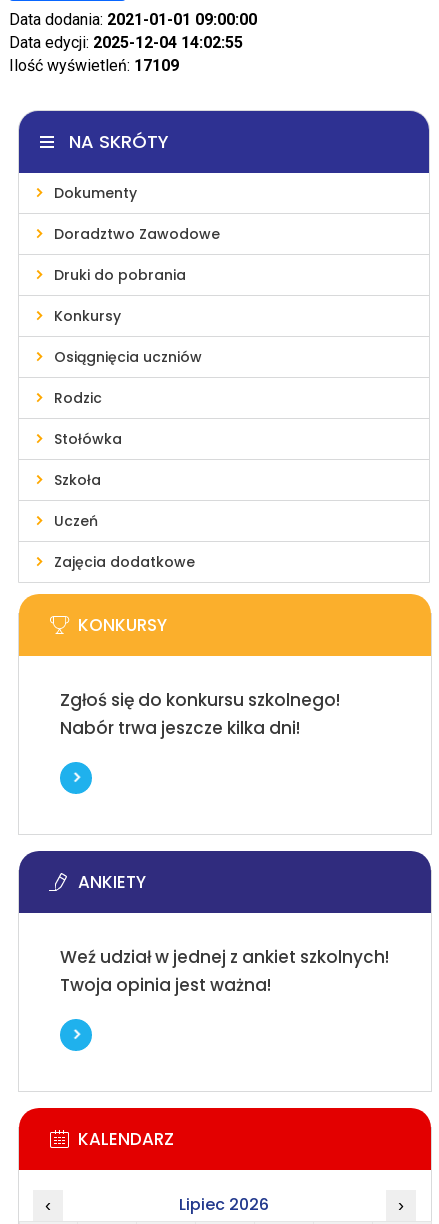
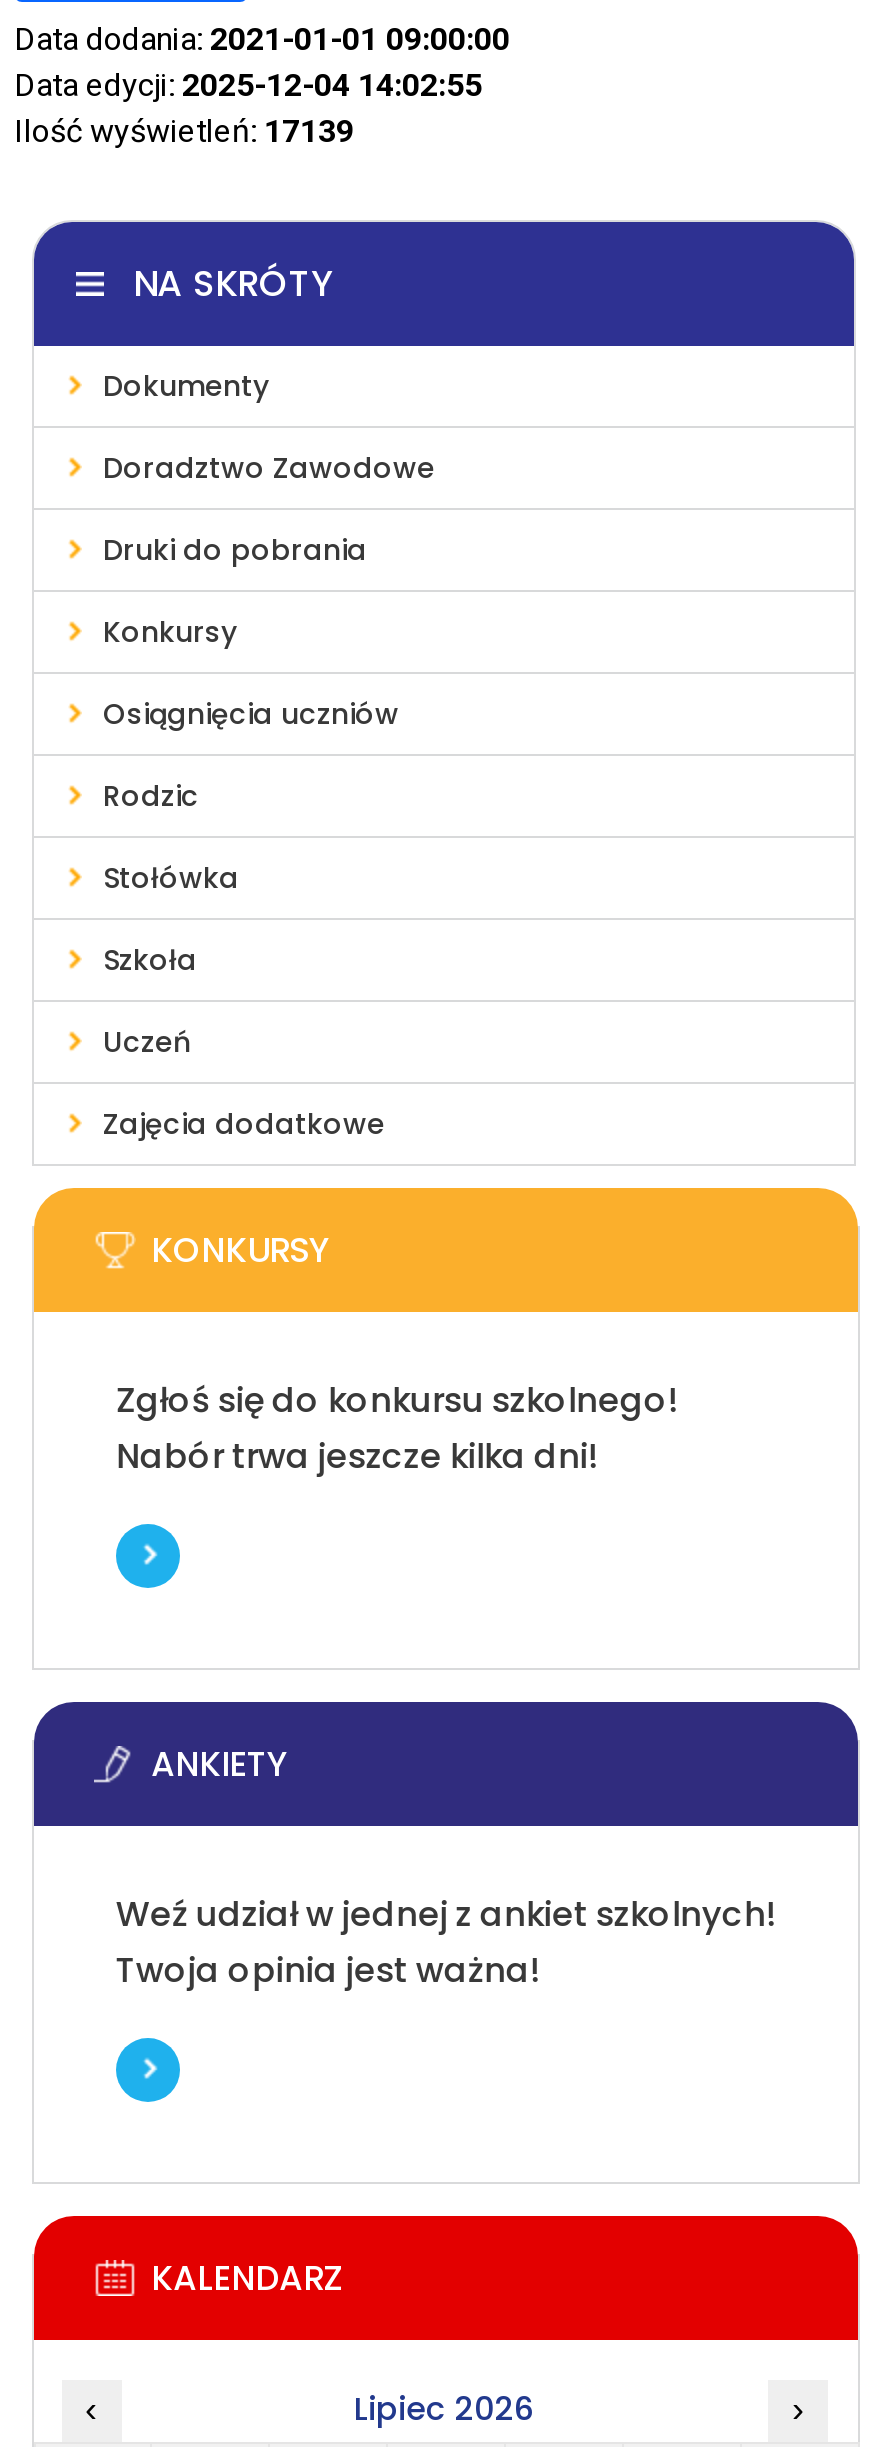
[9,56,179,75] Ilość wyświetleń: 17109 -> [14,112,354,150] Ilość wyświetleń: 17139

